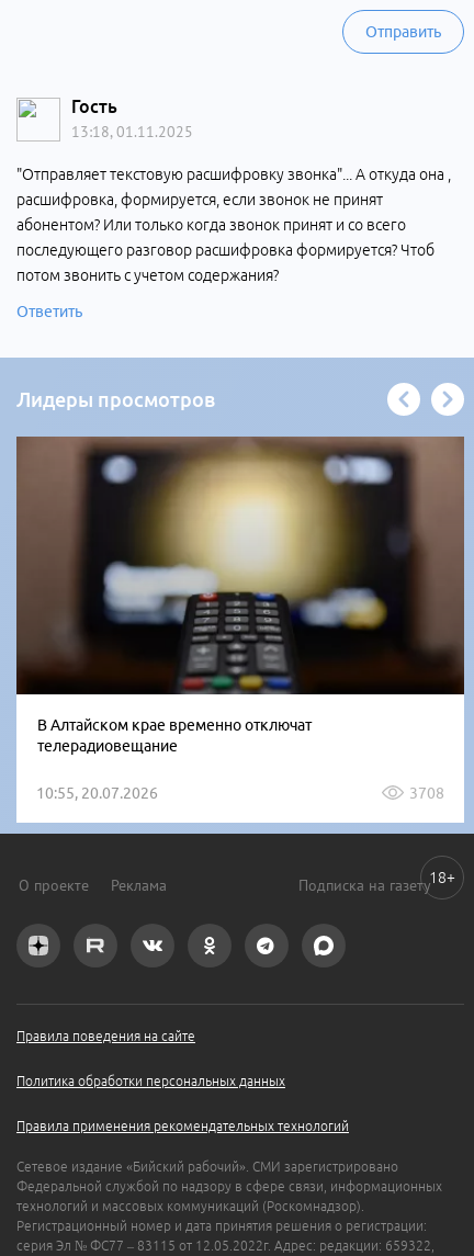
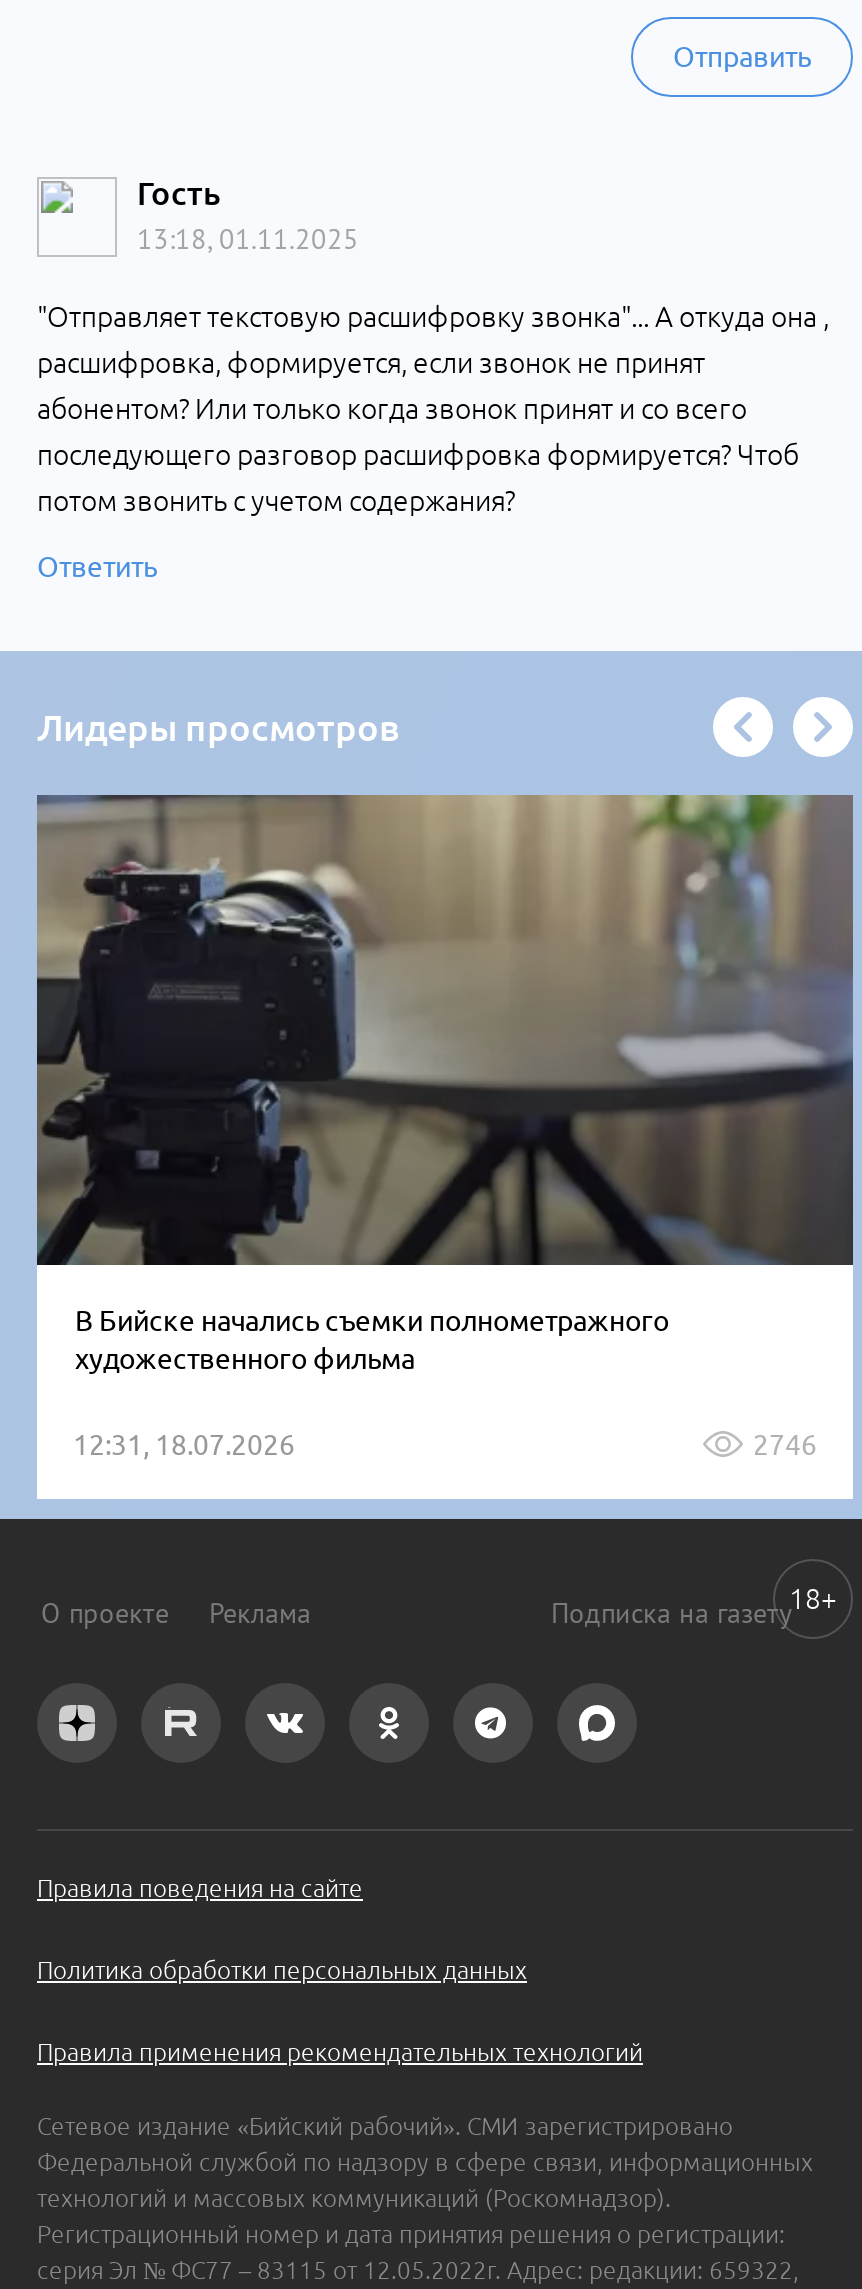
[16,437,464,754] [image] | В Алтайском крае временно отключат | телерадиовещание -> [37,795,853,1374] [image] | В Бийске начались съемки полнометражного | художественного фильма
[36,784,444,801] 10:55, 20.07.2026 | 3708 -> [73,1428,817,1460] 12:31, 18.07.2026 | 2746

